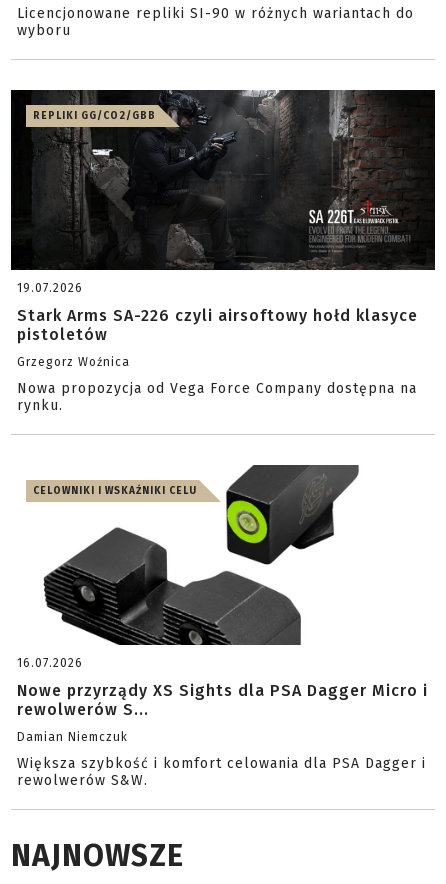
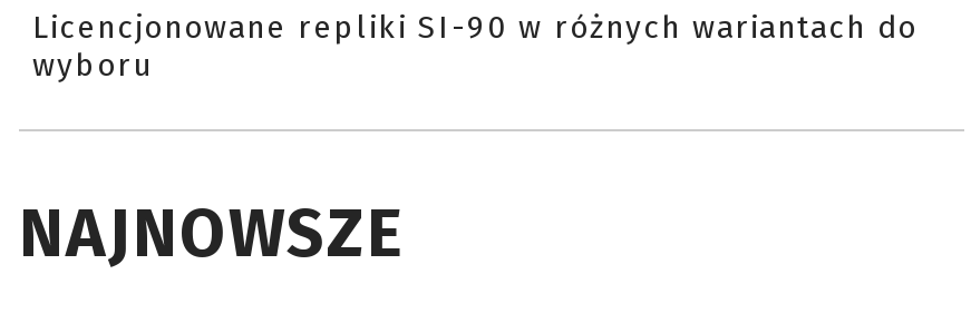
[10,89,436,271] [image] | REPLIKI GG/CO2/GBB -> none
[17,281,418,414] 19.07.2026 | Stark Arms SA-226 czyli airsoftowy hołd klasyce | pistoletów | Grzegorz Woźnica | Nowa propozycja od Vega Force Company dostępna na | rynku. -> none
[33,464,360,646] [image] | CELOWNIKI I WSKAŹNIKI CELU -> none
[17,656,428,789] 16.07.2026 | Nowe przyrządy XS Sights dla PSA Dagger Micro i | rewolwerów S... | Damian Niemczuk | Większa szybkość i komfort celowania dla PSA Dagger i | rewolwerów S&W. -> none

